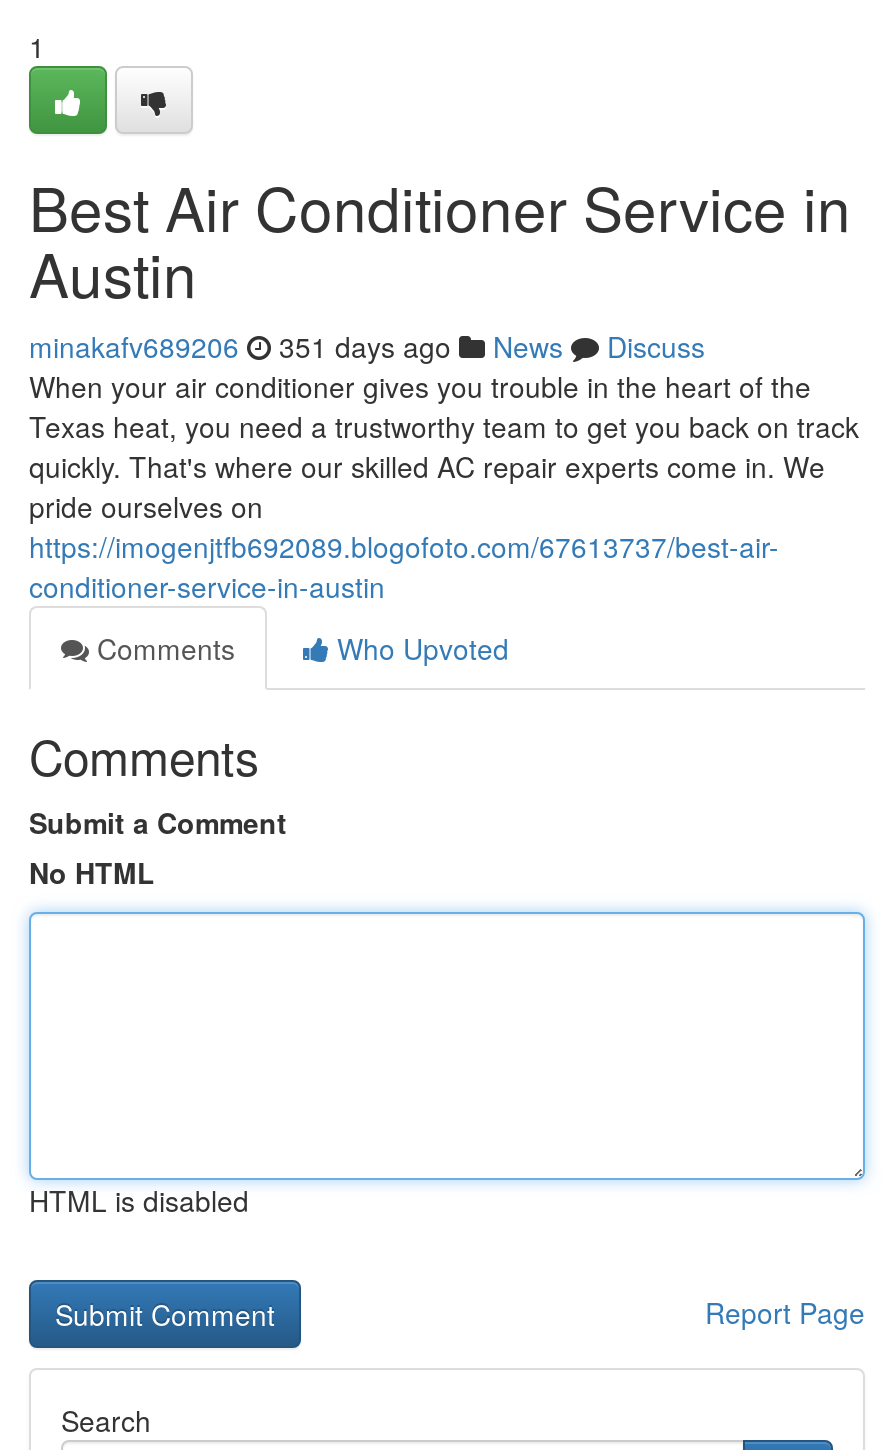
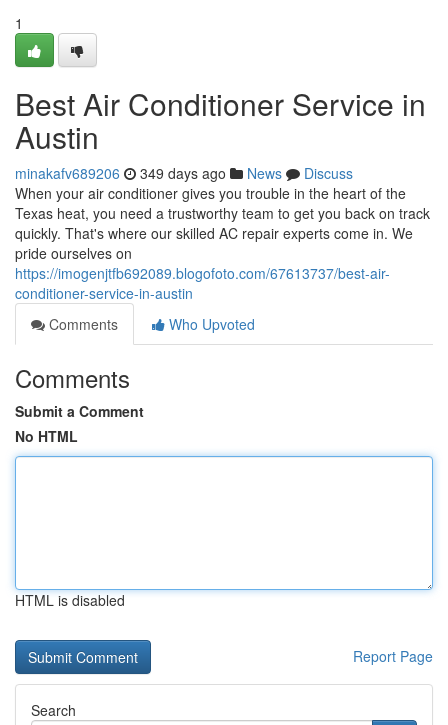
[29,326,705,366] minakafv689206 351 days ago News Discuss -> [15,163,353,183] minakafv689206 349 days ago News Discuss

